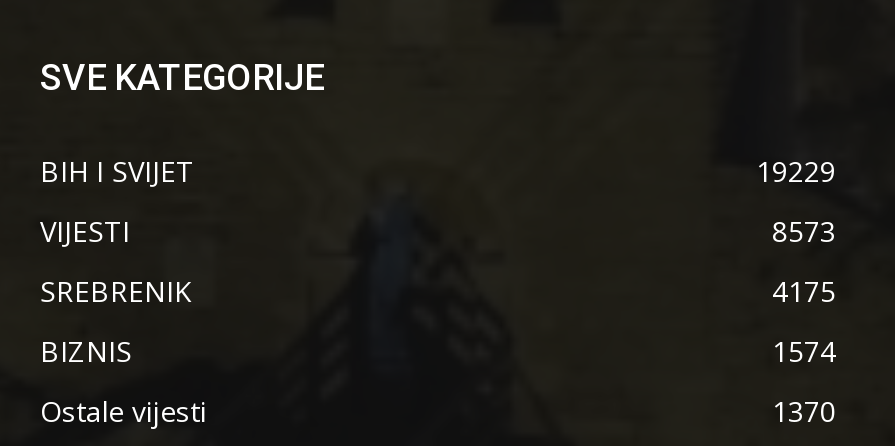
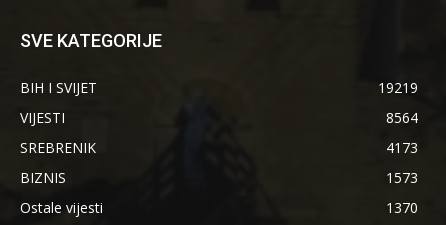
[756,152,836,190] 19229 -> [378,77,418,96] 19219
[772,212,836,250] 8573 -> [386,107,418,126] 8564
[772,272,836,310] 4175 -> [386,137,418,156] 4173
[772,332,836,370] 1574 -> [386,167,418,186] 1573

